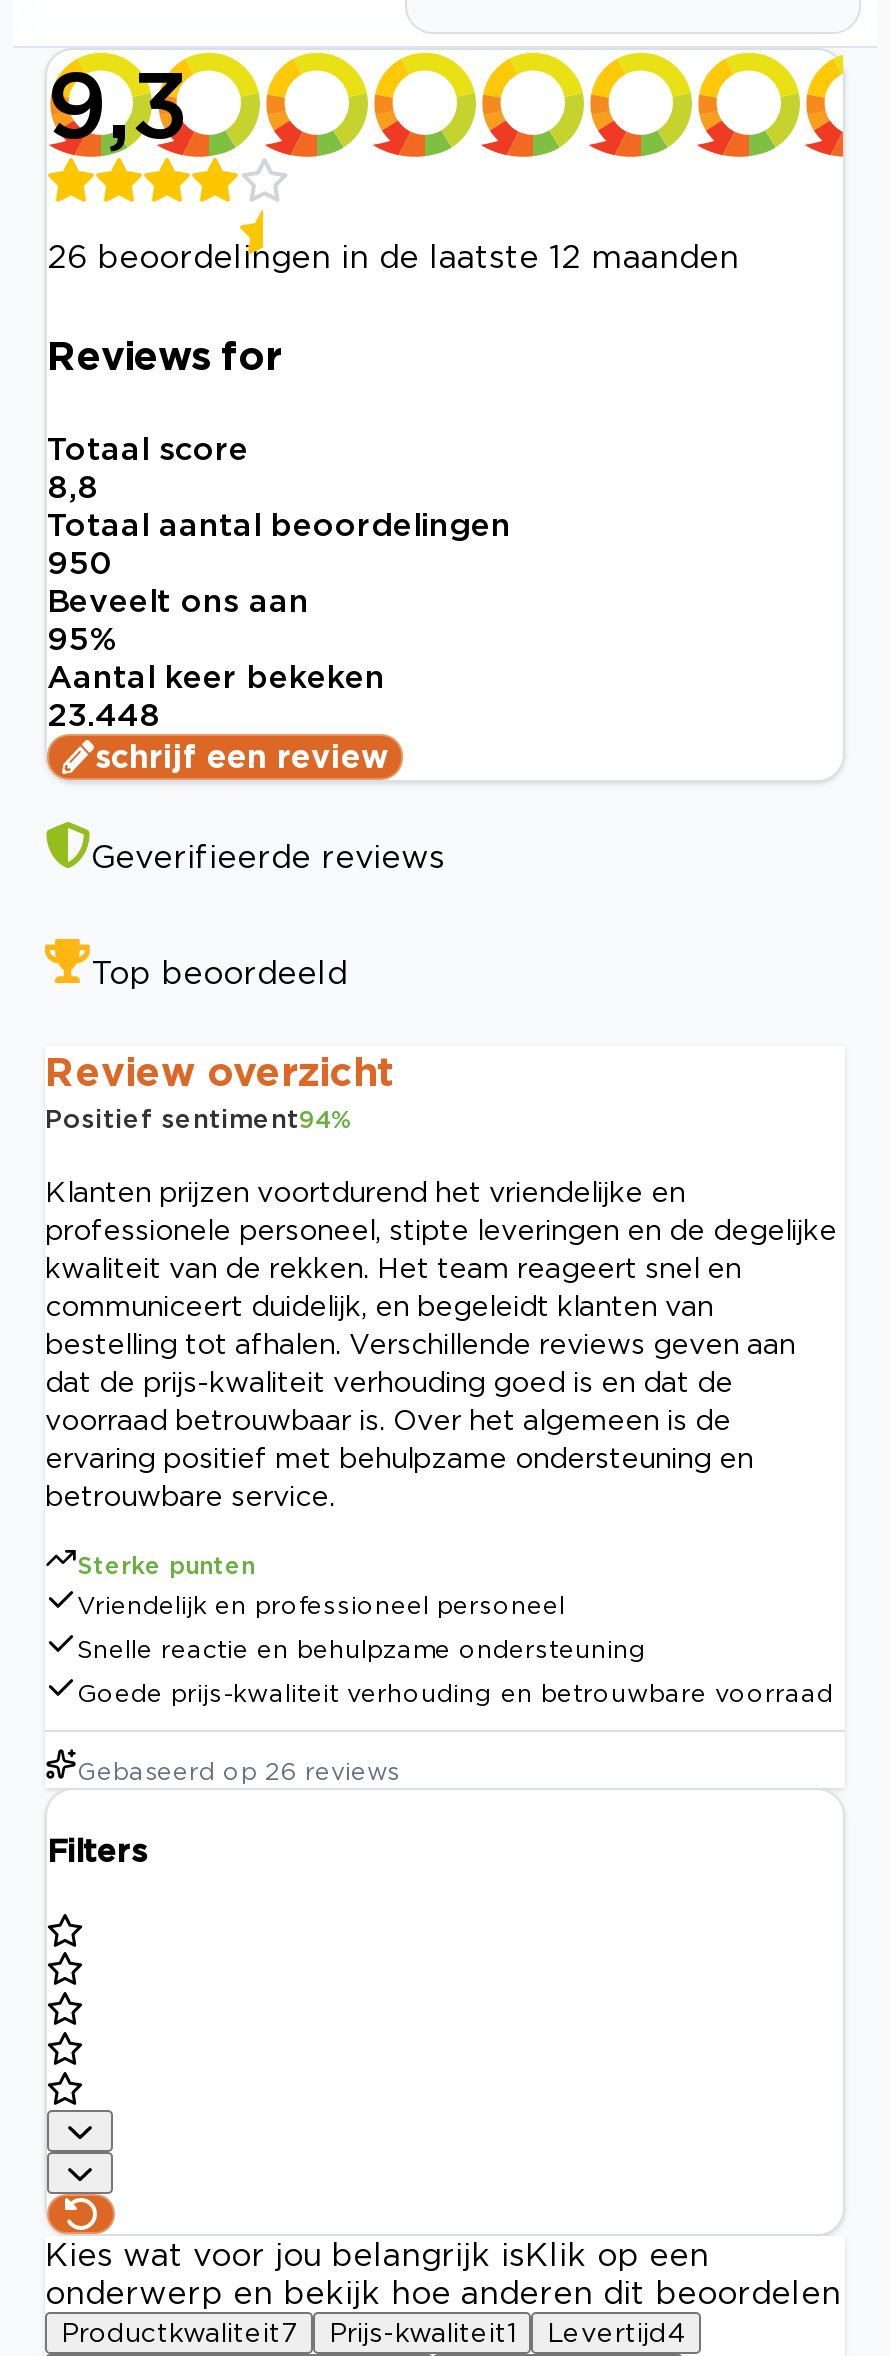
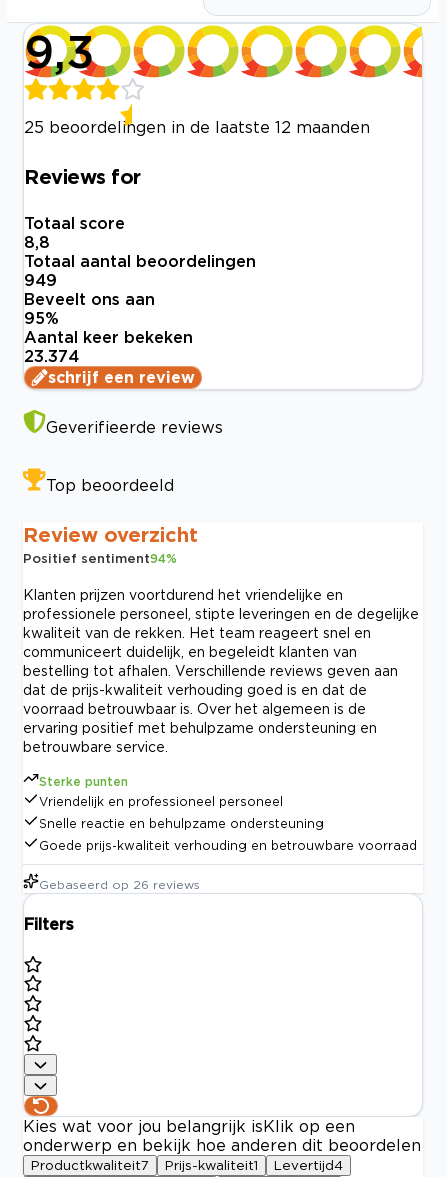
[47,238,739,274] 26 beoordelingen in de laatste 12 maanden -> [24,118,370,136] 25 beoordelingen in de laatste 12 maanden
[47,544,113,580] 950 -> [24,271,57,289] 949
[47,696,161,732] 23.448 -> [24,347,79,365] 23.374

